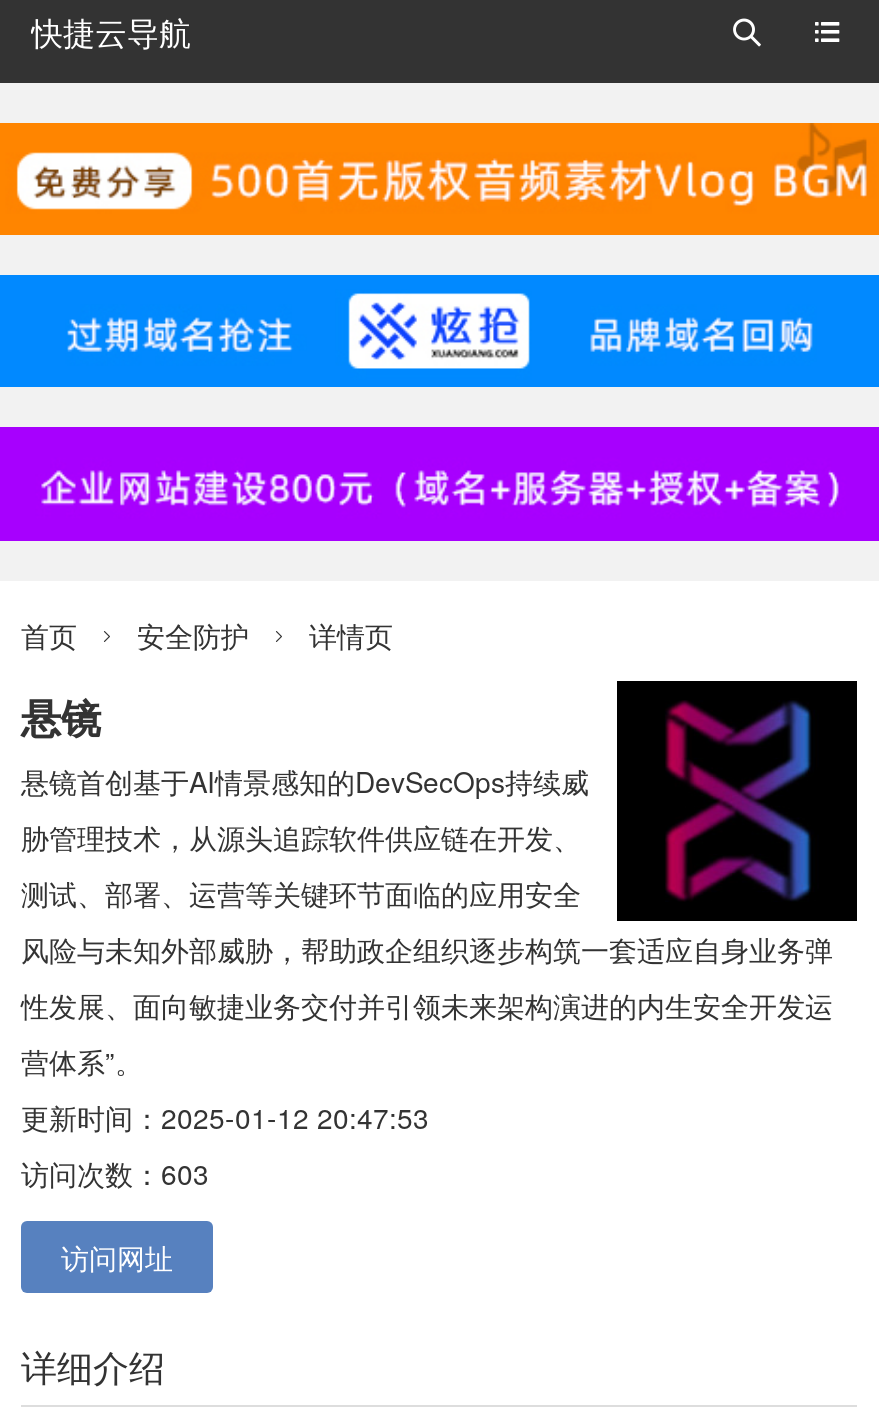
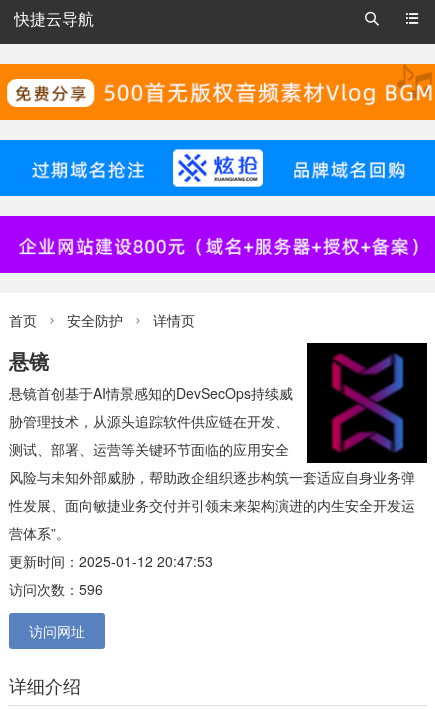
[21,1152,209,1192] 访问次数：603 -> [9,579,103,599] 访问次数：596

